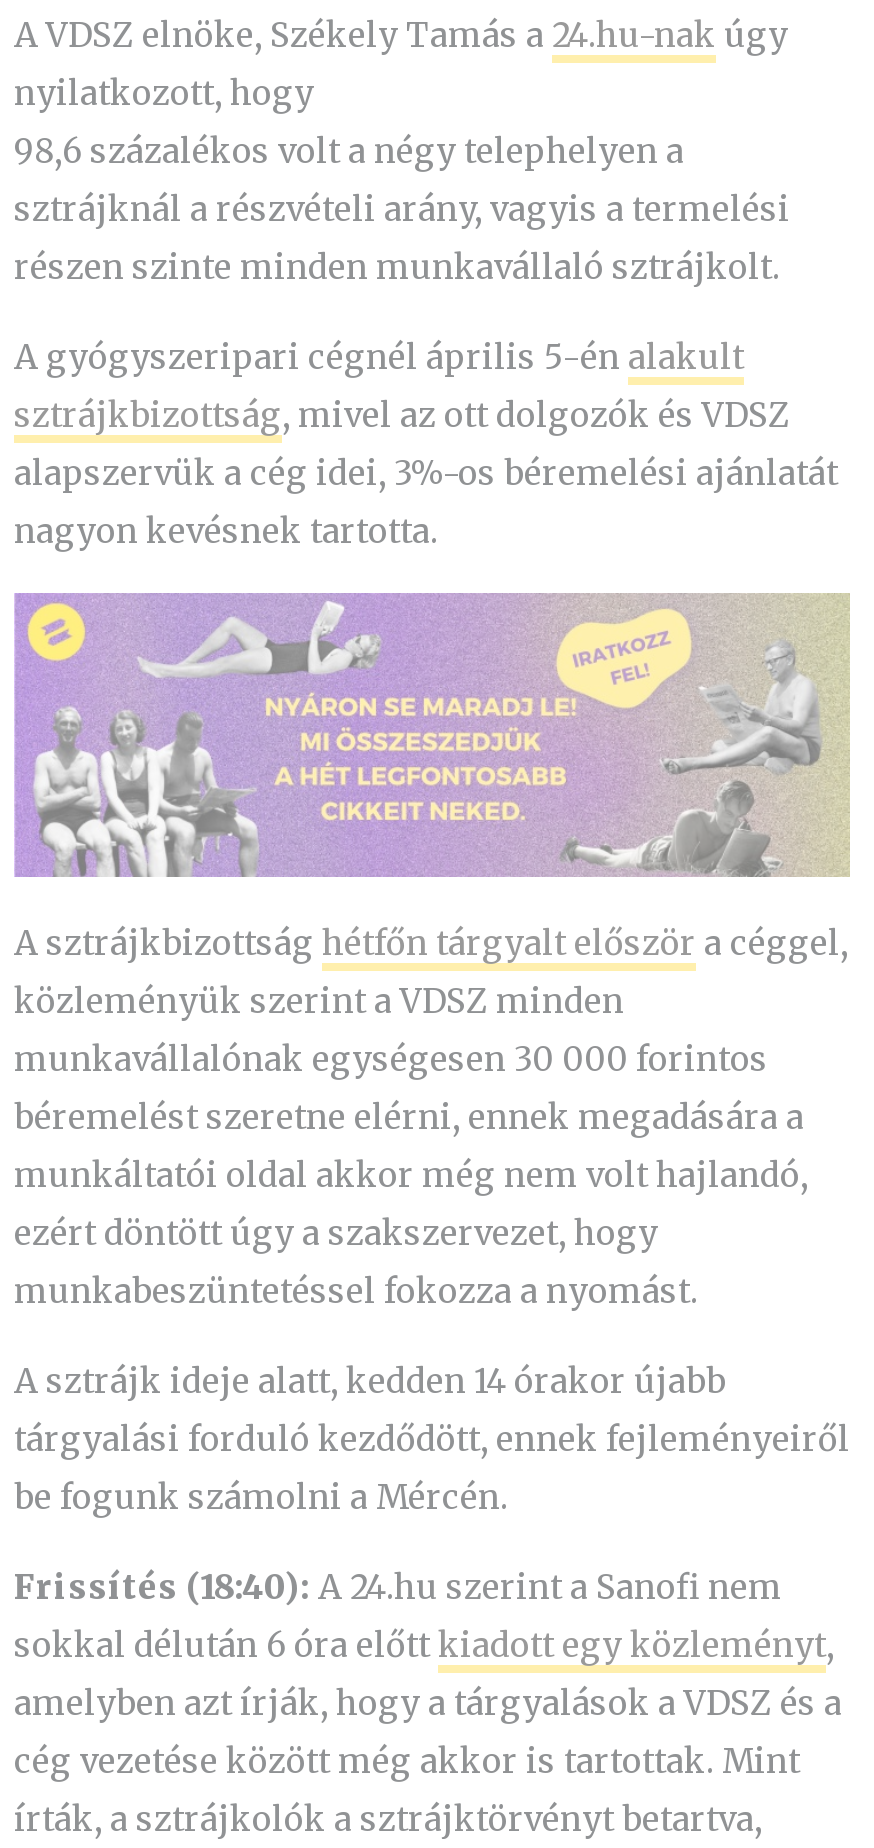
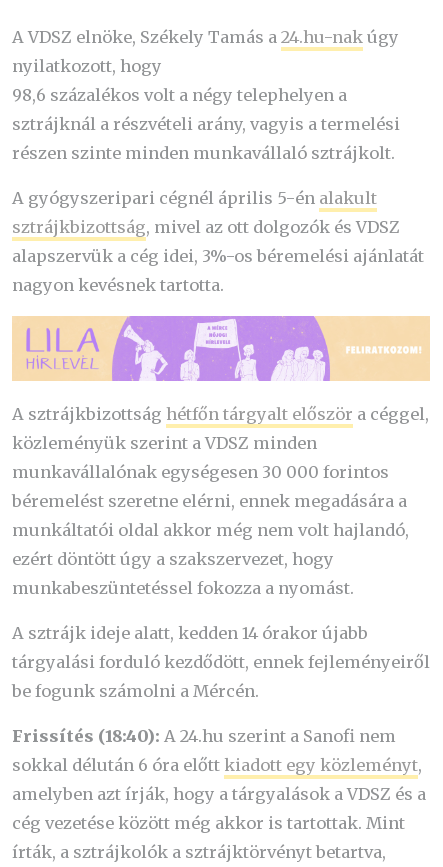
[12,591,852,879] [image] -> [11,315,430,382] [image]

